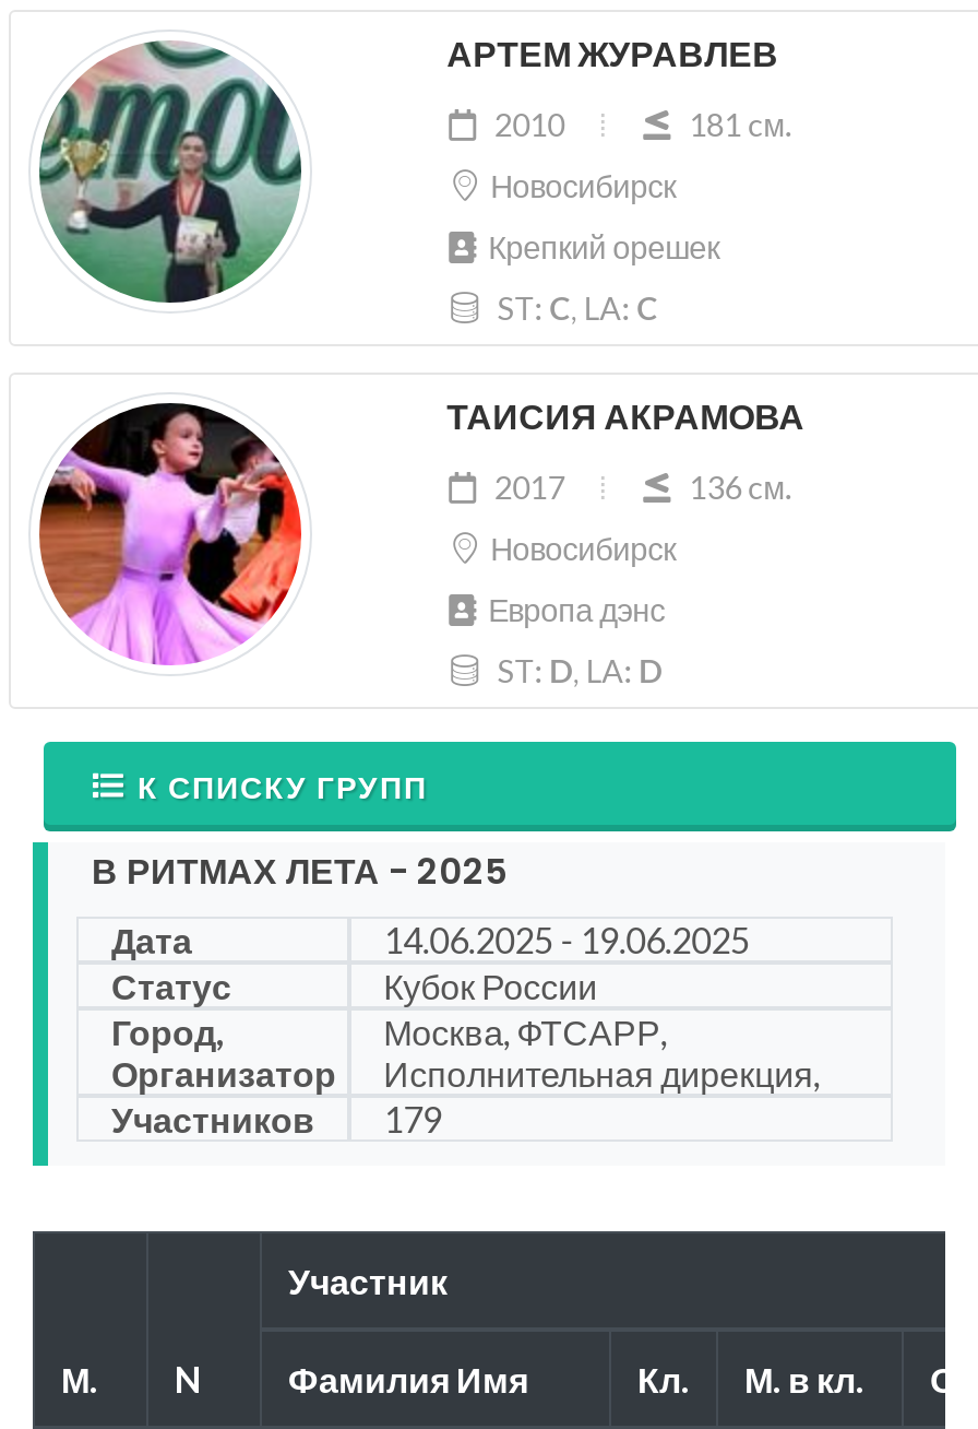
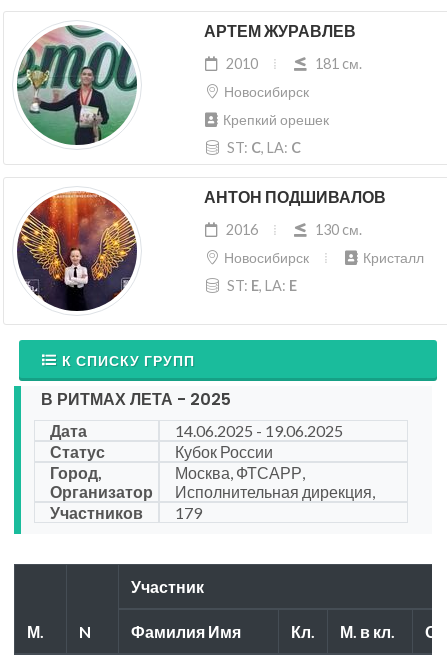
[37,401,303,665] [image] -> [16,191,138,312] [image]
[447,392,805,443] ТАИСИЯ АКРАМОВА -> [204,186,386,209] АНТОН ПОДШИВАЛОВ
[495,469,792,506] 2017 | 136 cм. -> [226,221,362,238] 2016 | 130 cм.
[488,591,665,628] Европа дэнс -> [363,249,424,266] Кристалл
[491,652,663,690] ST: D, LA: D -> [224,277,297,294] ST: E, LA: E

